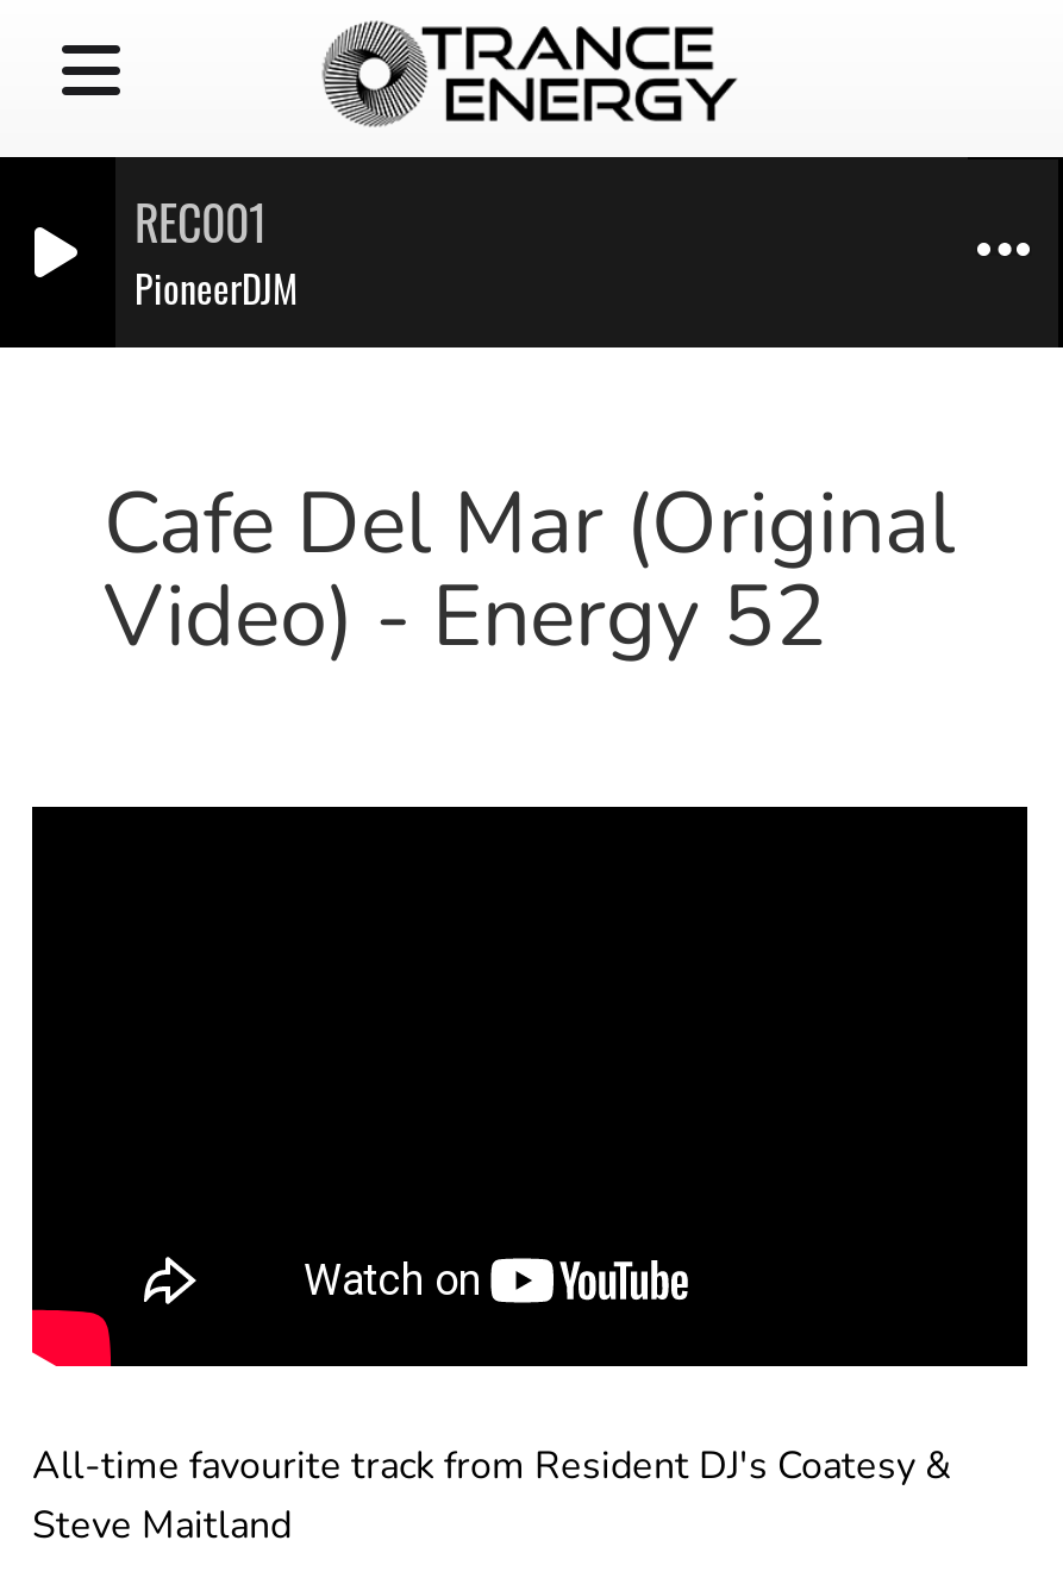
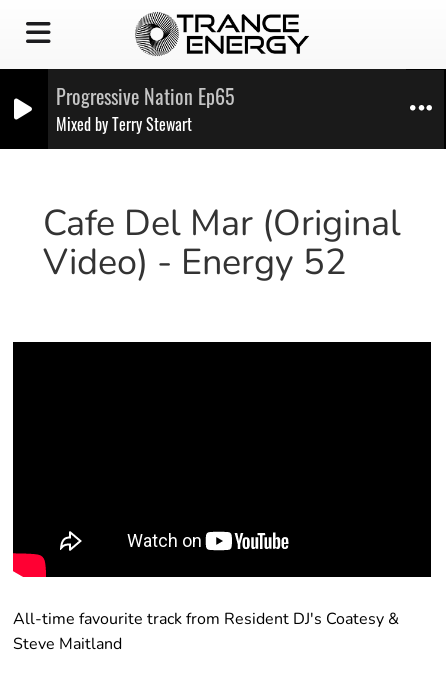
[135,186,299,317] REC001 | PioneerDJM -> [56,81,235,136] Progressive Nation Ep65 | Mixed by Terry Stewart

